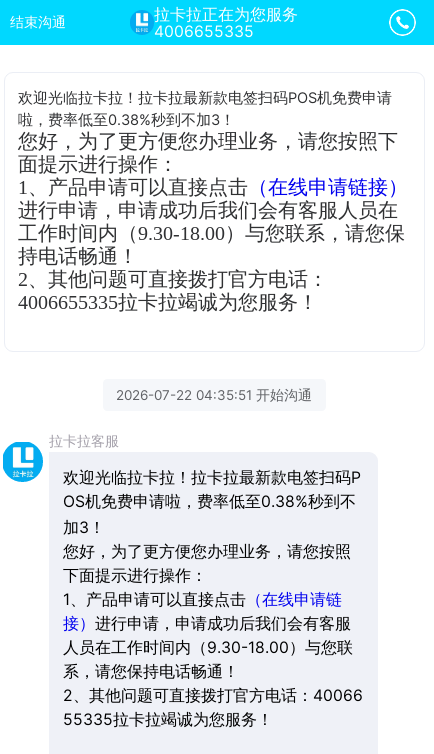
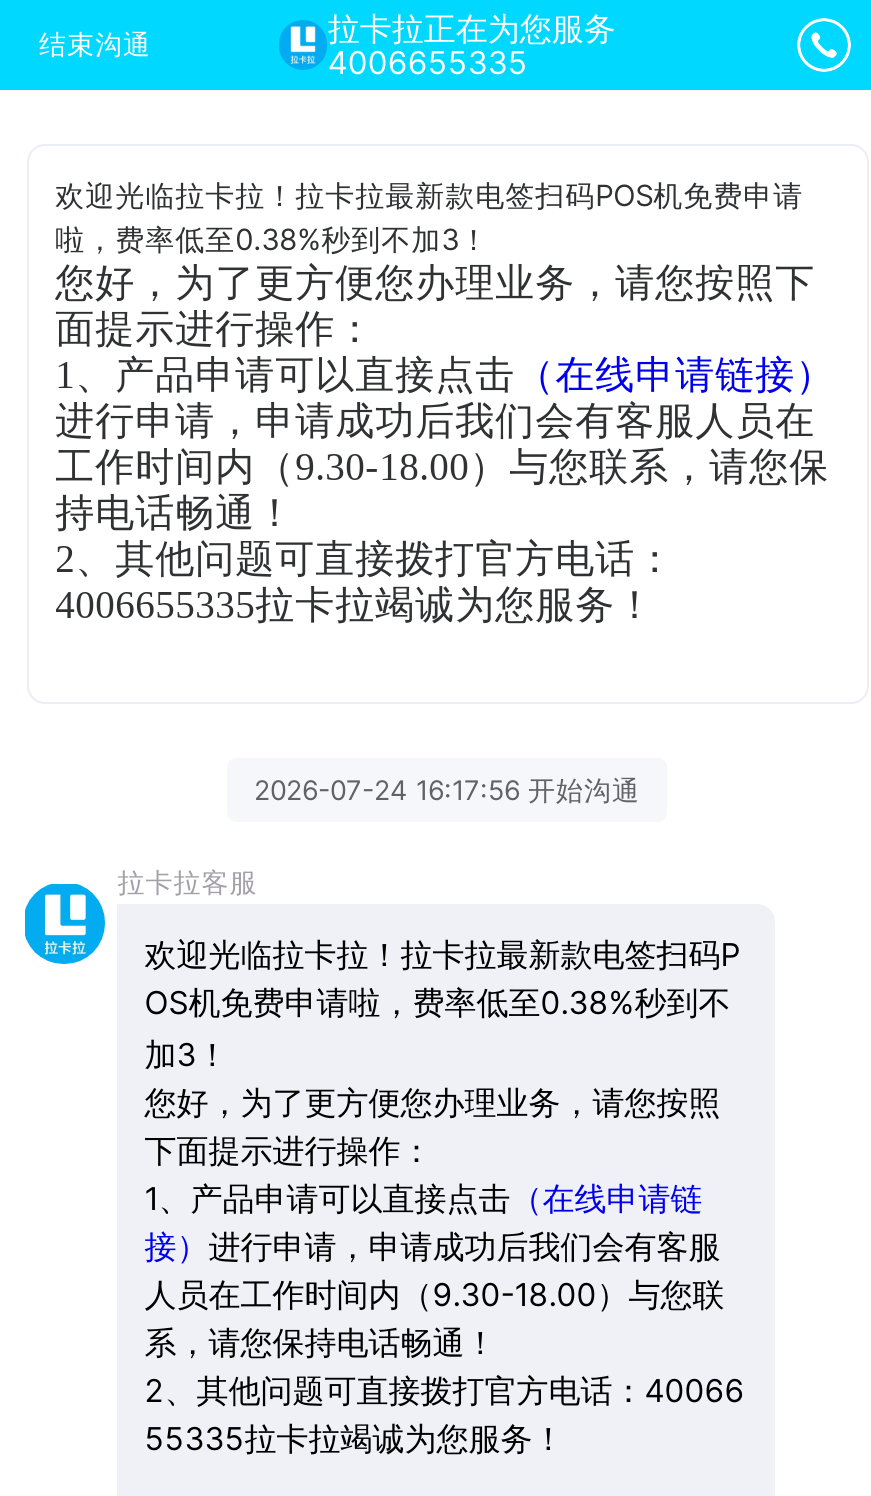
[116,387,312,403] 2026-07-22 04:35:51 开始沟通 -> [254,774,640,806] 2026-07-24 16:17:56 开始沟通

